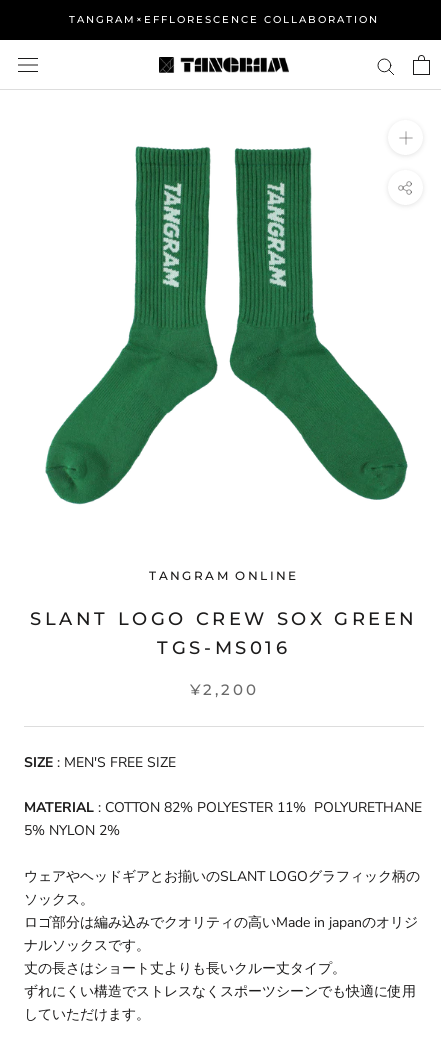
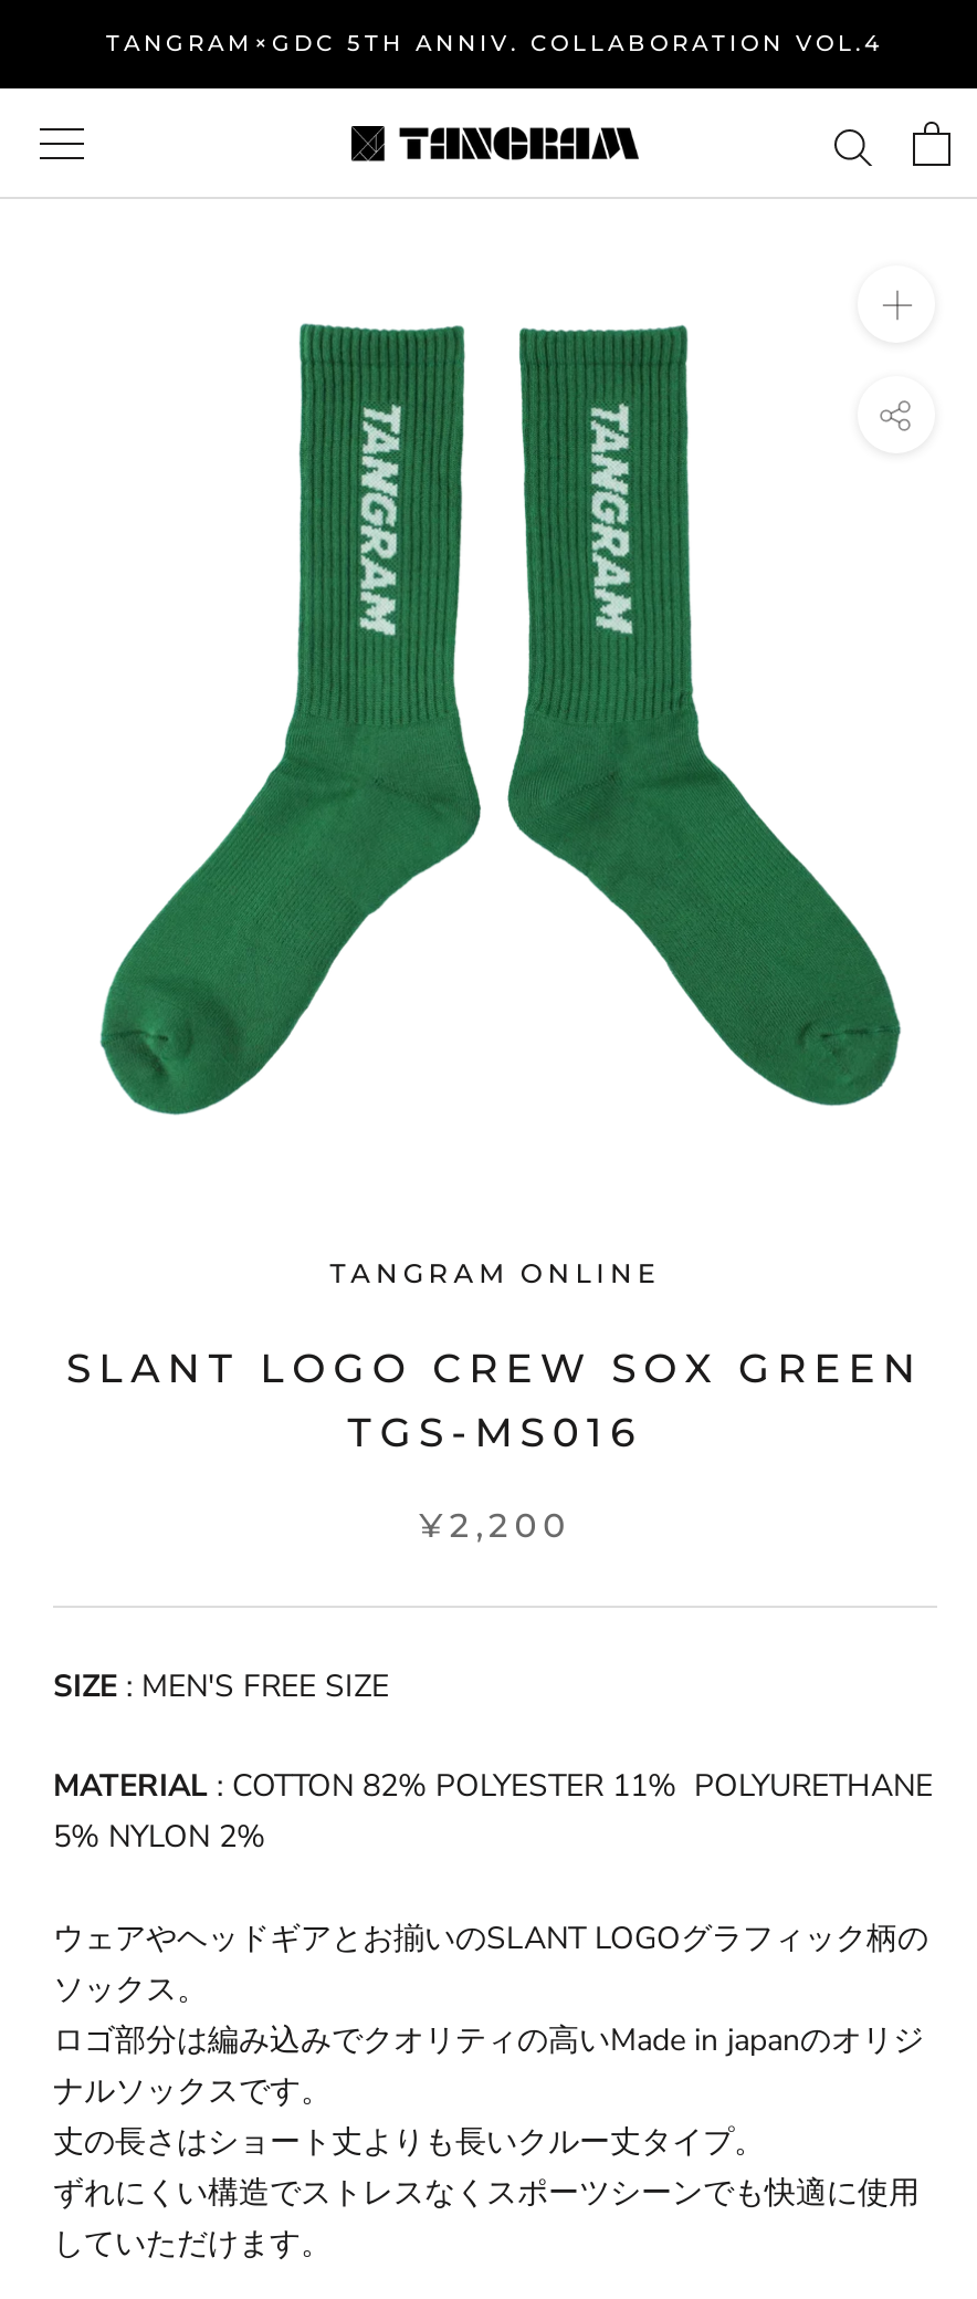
[69,13,379,26] TANGRAM×EFFLORESCENCE COLLABORATION -> [106,29,884,58] TANGRAM×GDC 5TH ANNIV. COLLABORATION VOL.4

